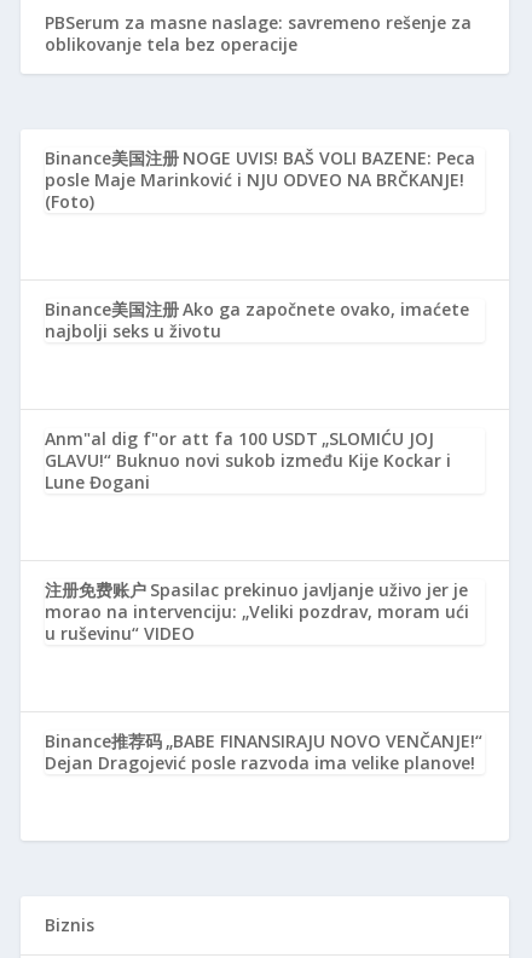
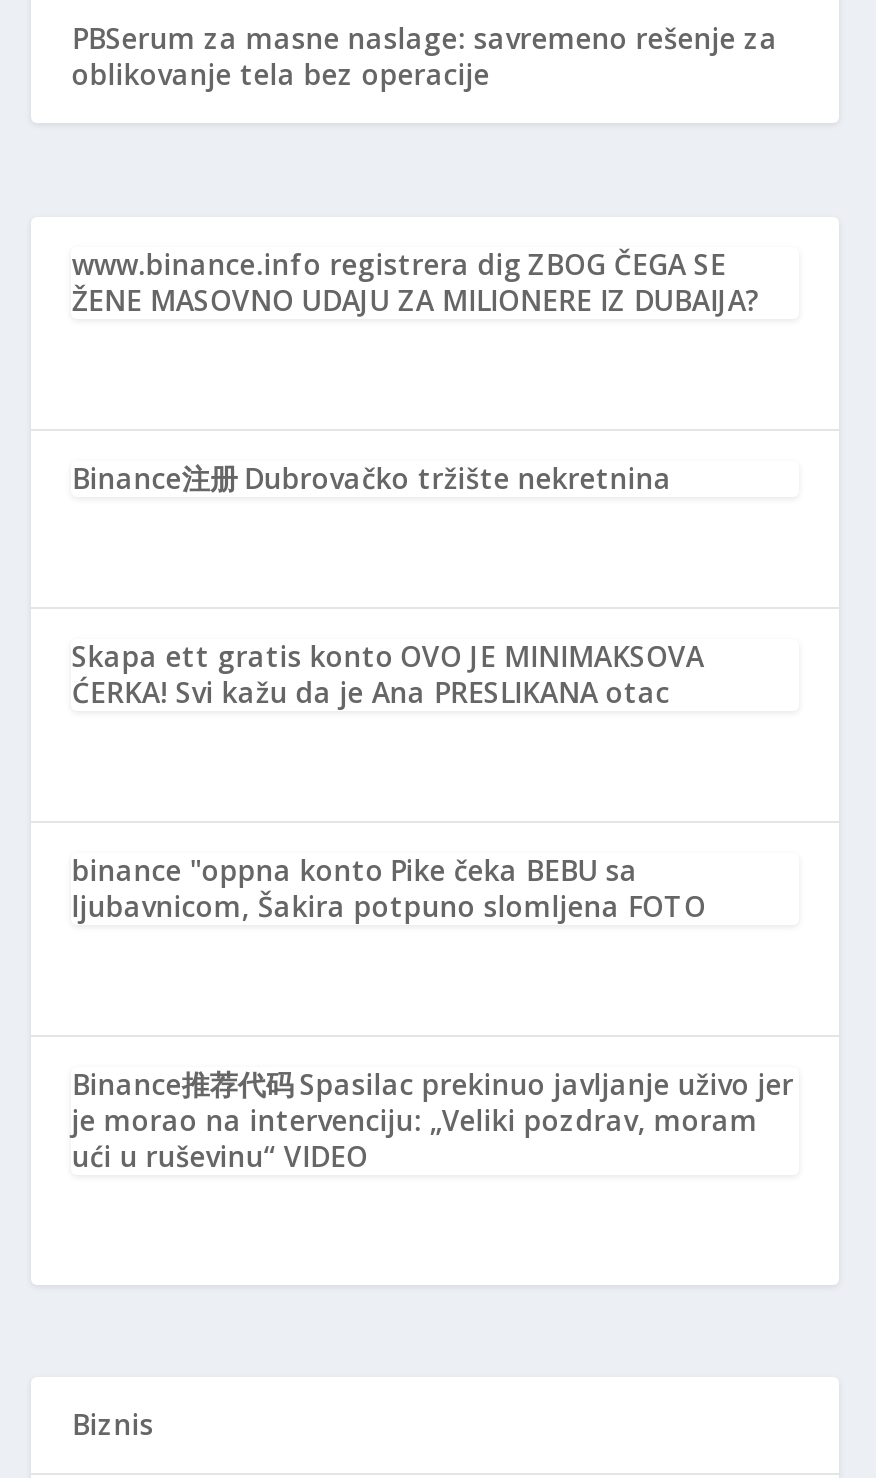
[45,146,476,213] Binance美国注册 NOGE UVIS! BAŠ VOLI BAZENE: Peca | posle Maje Marinković i NJU ODVEO NA BRČKANJE! | (Foto) -> [72,244,760,318] www.binance.info registrera dig ZBOG ČEGA SE | ŽENE MASOVNO UDAJU ZA MILIONERE IZ DUBAIJA?
[45,298,470,342] Binance美国注册 Ako ga započnete ovako, imaćete | najbolji seks u životu -> [72,458,672,496] Binance注册 Dubrovačko tržište nekretnina
[45,427,451,494] Anm"al dig f"or att fa 100 USDT „SLOMIĆU JOJ | GLAVU!“ Buknuo novi sukob između Kije Kockar i | Lune Đogani -> [72,636,704,710] Skapa ett gratis konto OVO JE MINIMAKSOVA | ĆERKA! Svi kažu da je Ana PRESLIKANA otac
[45,578,470,645] 注册免费账户 Spasilac prekinuo javljanje uživo jer je | morao na intervenciju: „Veliki pozdrav, moram ući | u ruševinu“ VIDEO -> [72,850,706,924] binance "oppna konto Pike čeka BEBU sa | ljubavnicom, Šakira potpuno slomljena FOTO
[45,730,483,774] Binance推荐码 „BABE FINANSIRAJU NOVO VENČANJE!“ | Dejan Dragojević posle razvoda ima velike planove! -> [72,1064,794,1174] Binance推荐代码 Spasilac prekinuo javljanje uživo jer | je morao na intervenciju: „Veliki pozdrav, moram | ući u ruševinu“ VIDEO

